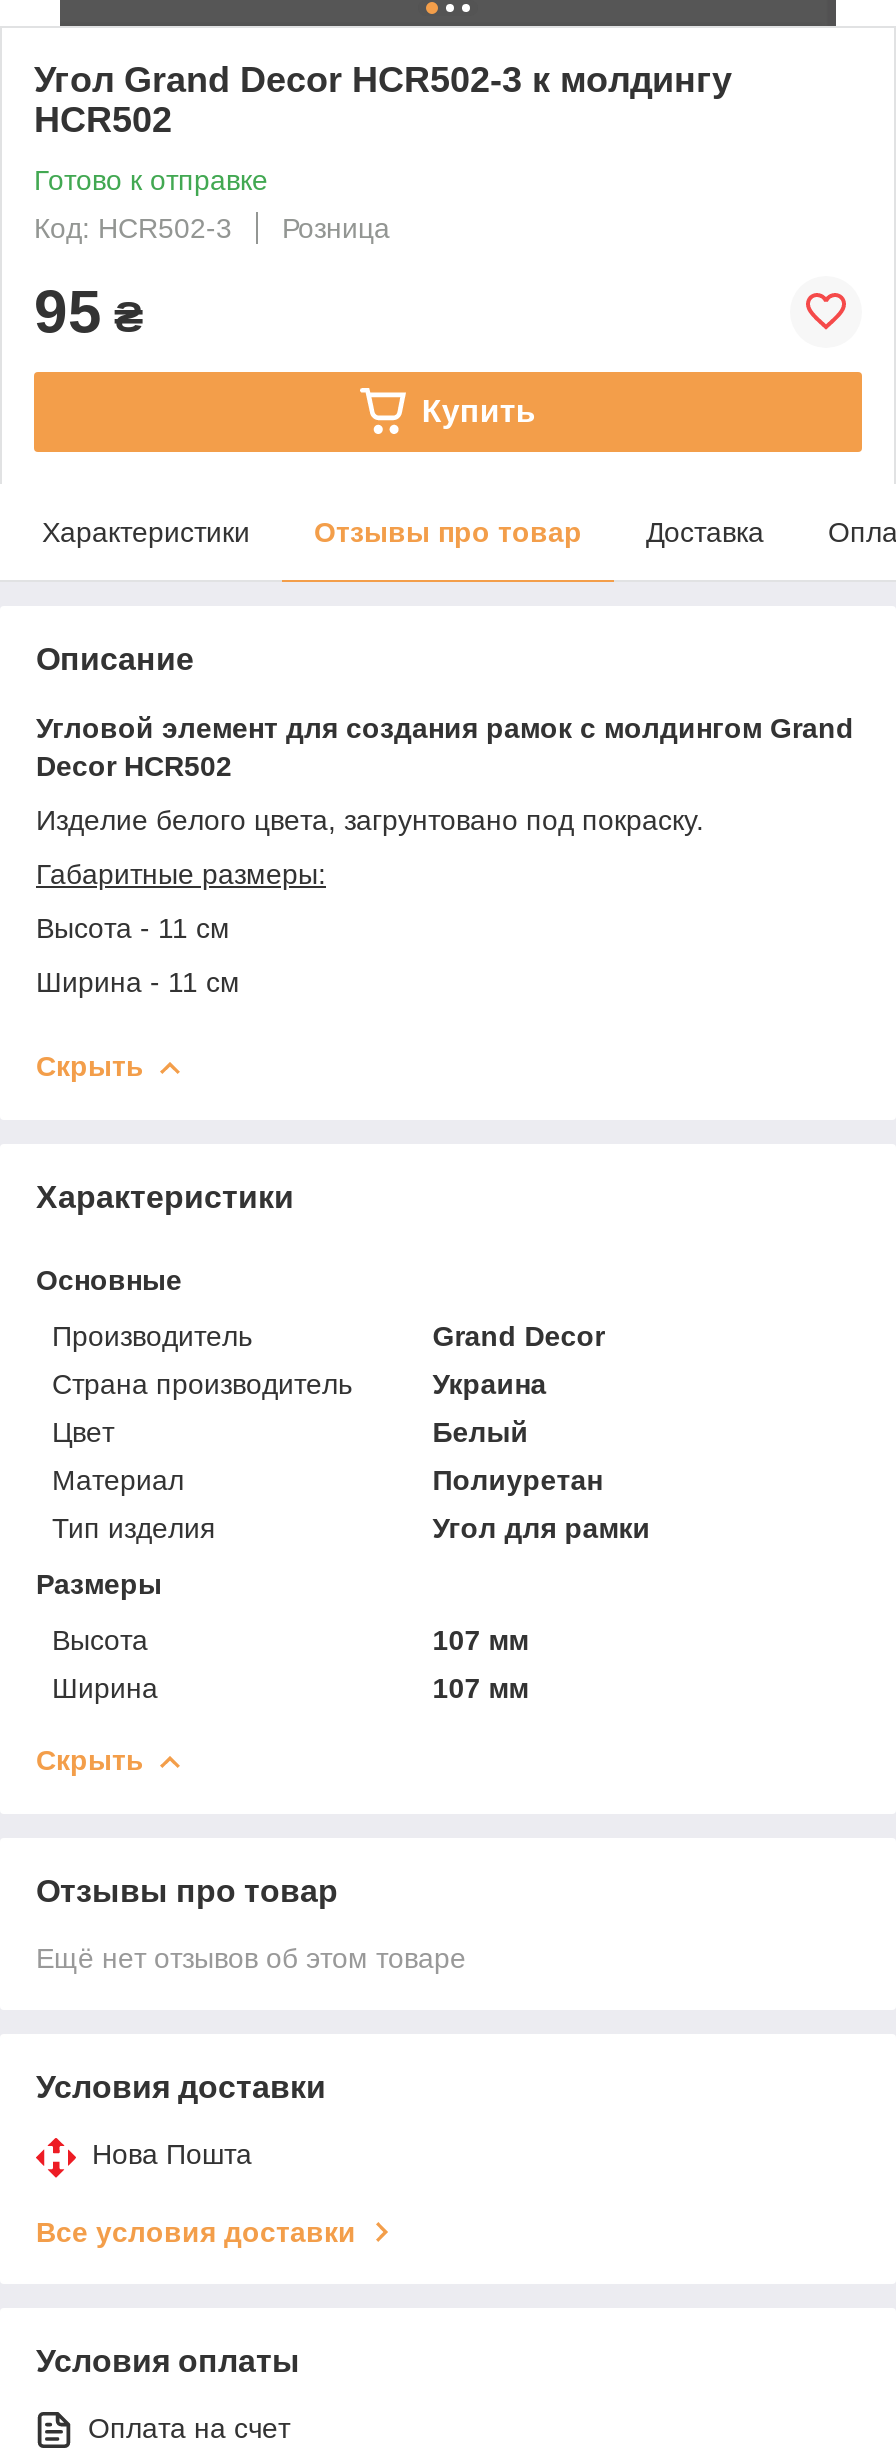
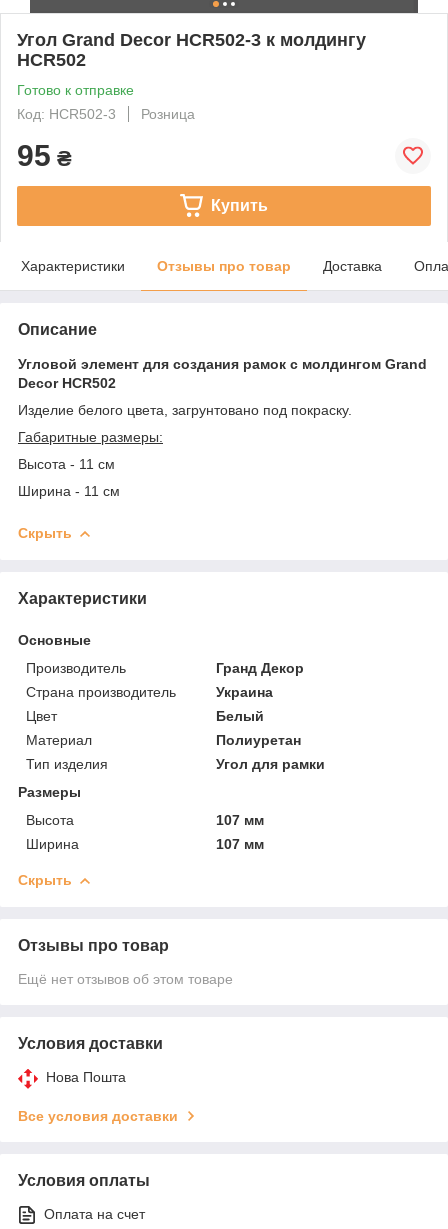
[432,1320,604,1352] Grand Decor -> [216,660,304,676] Гранд Декор

